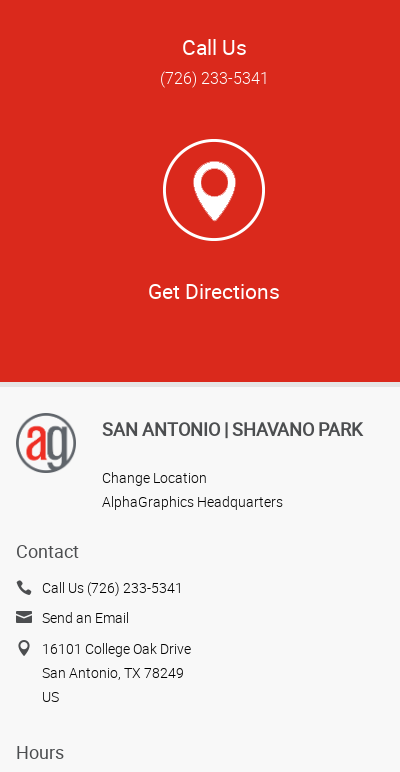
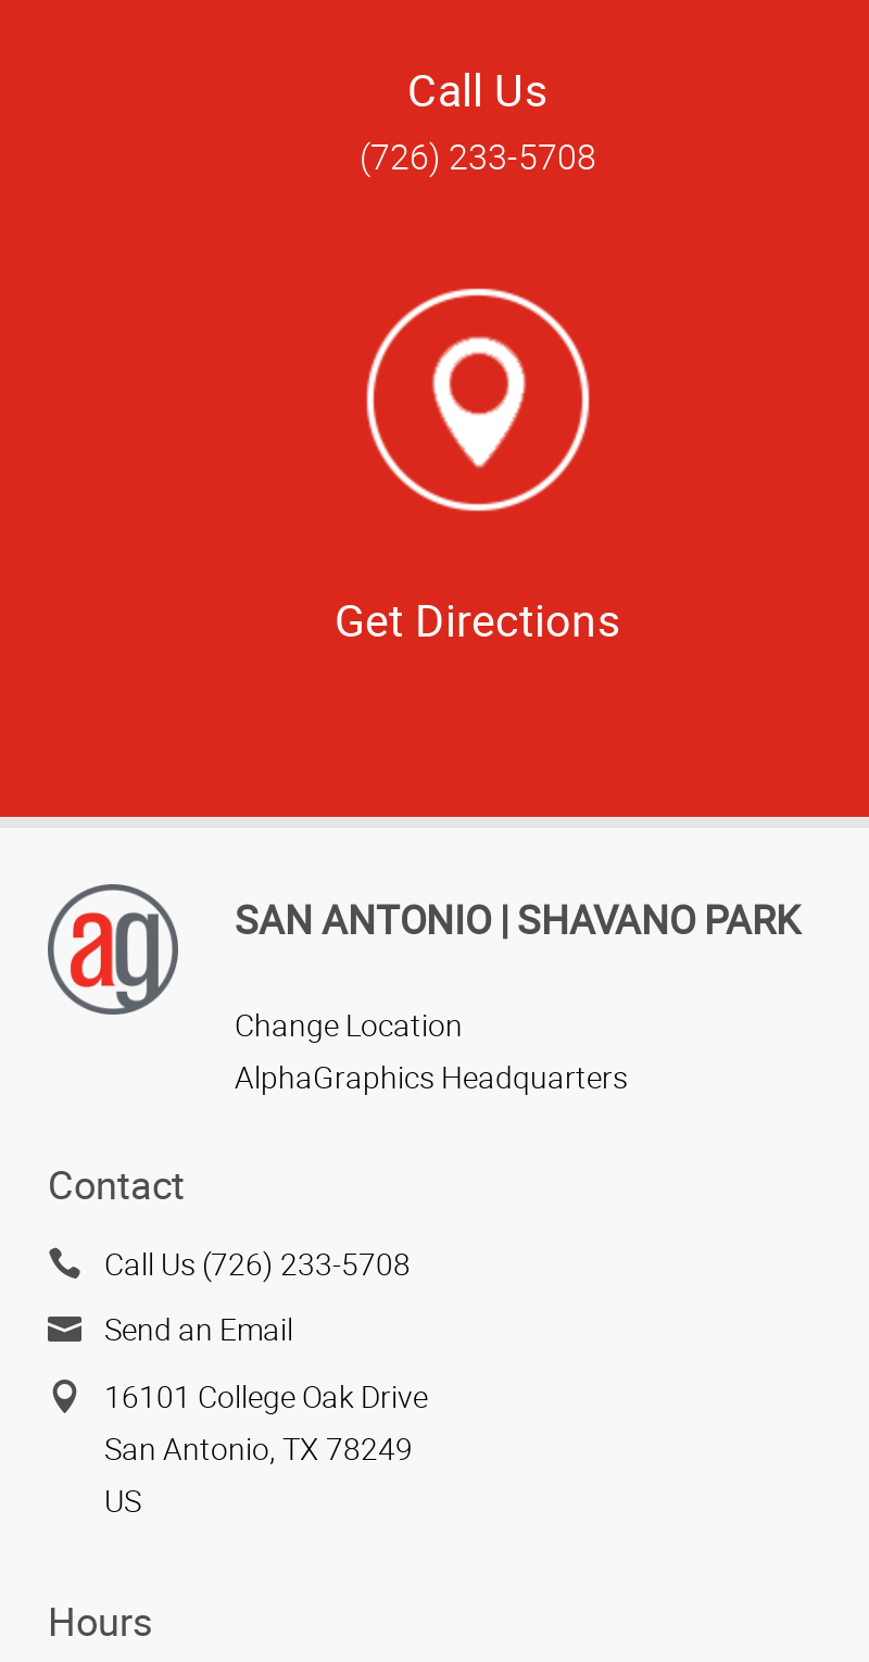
[159,67,268,89] (726) 233-5341 -> [360,132,596,180] (726) 233-5708
[42,578,183,597] Call Us (726) 233-5341 -> [104,1242,411,1284] Call Us (726) 233-5708

